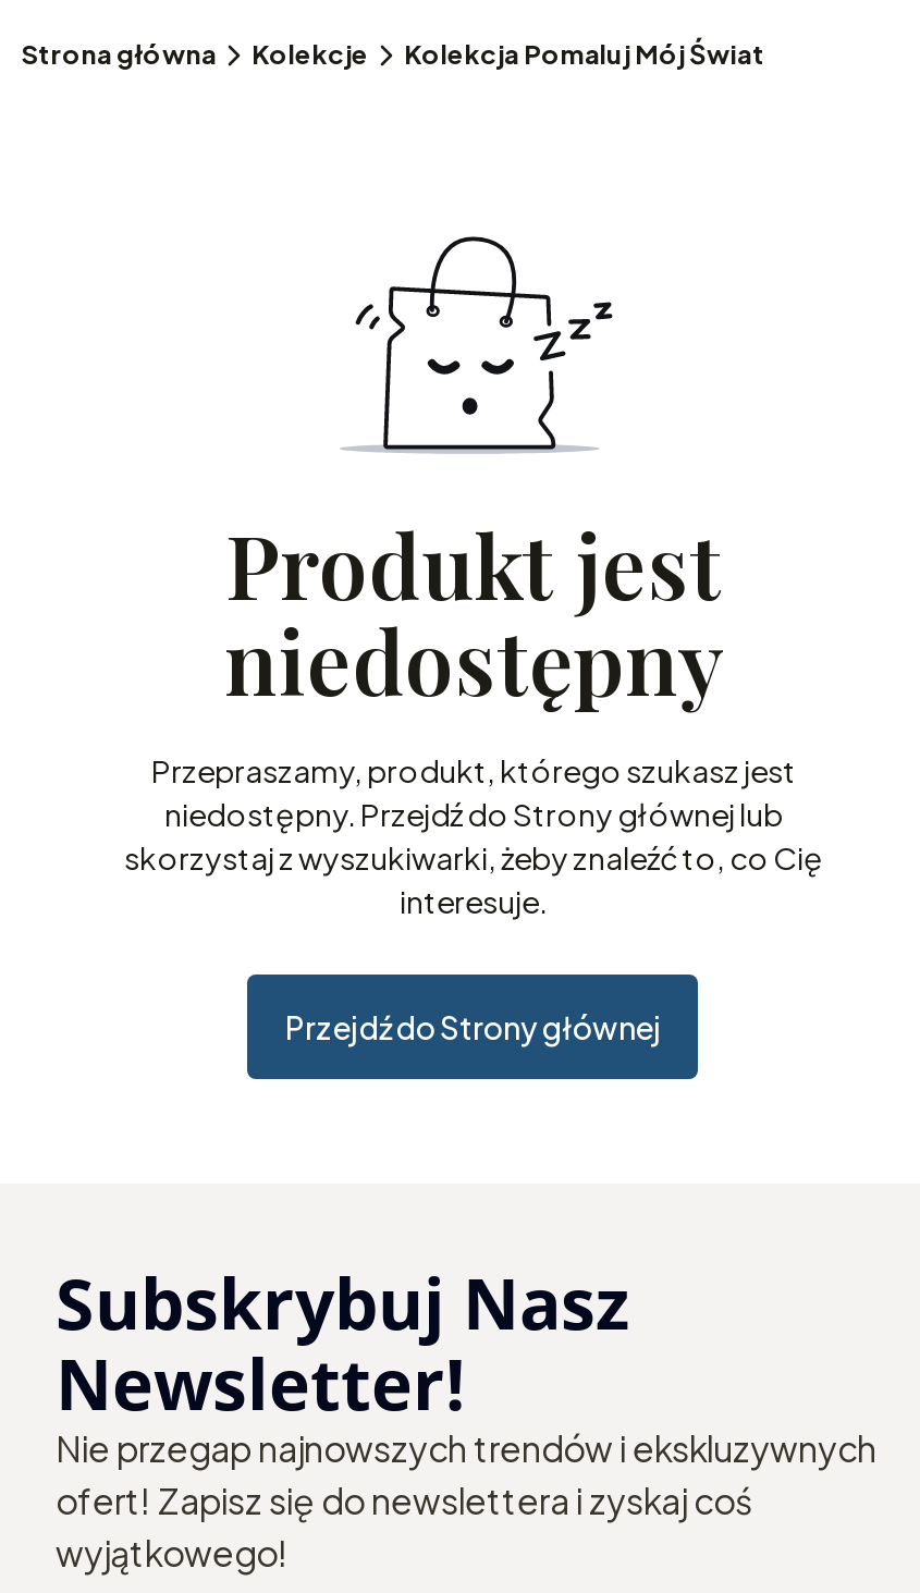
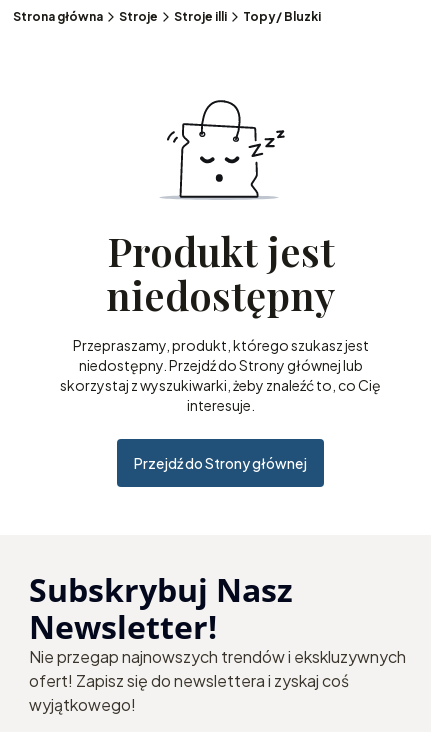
[252,38,765,71] Kolekcje | Kolekcja Pomaluj Mój Świat -> [119,9,321,24] Stroje | Stroje illi | Topy/ Bluzki

